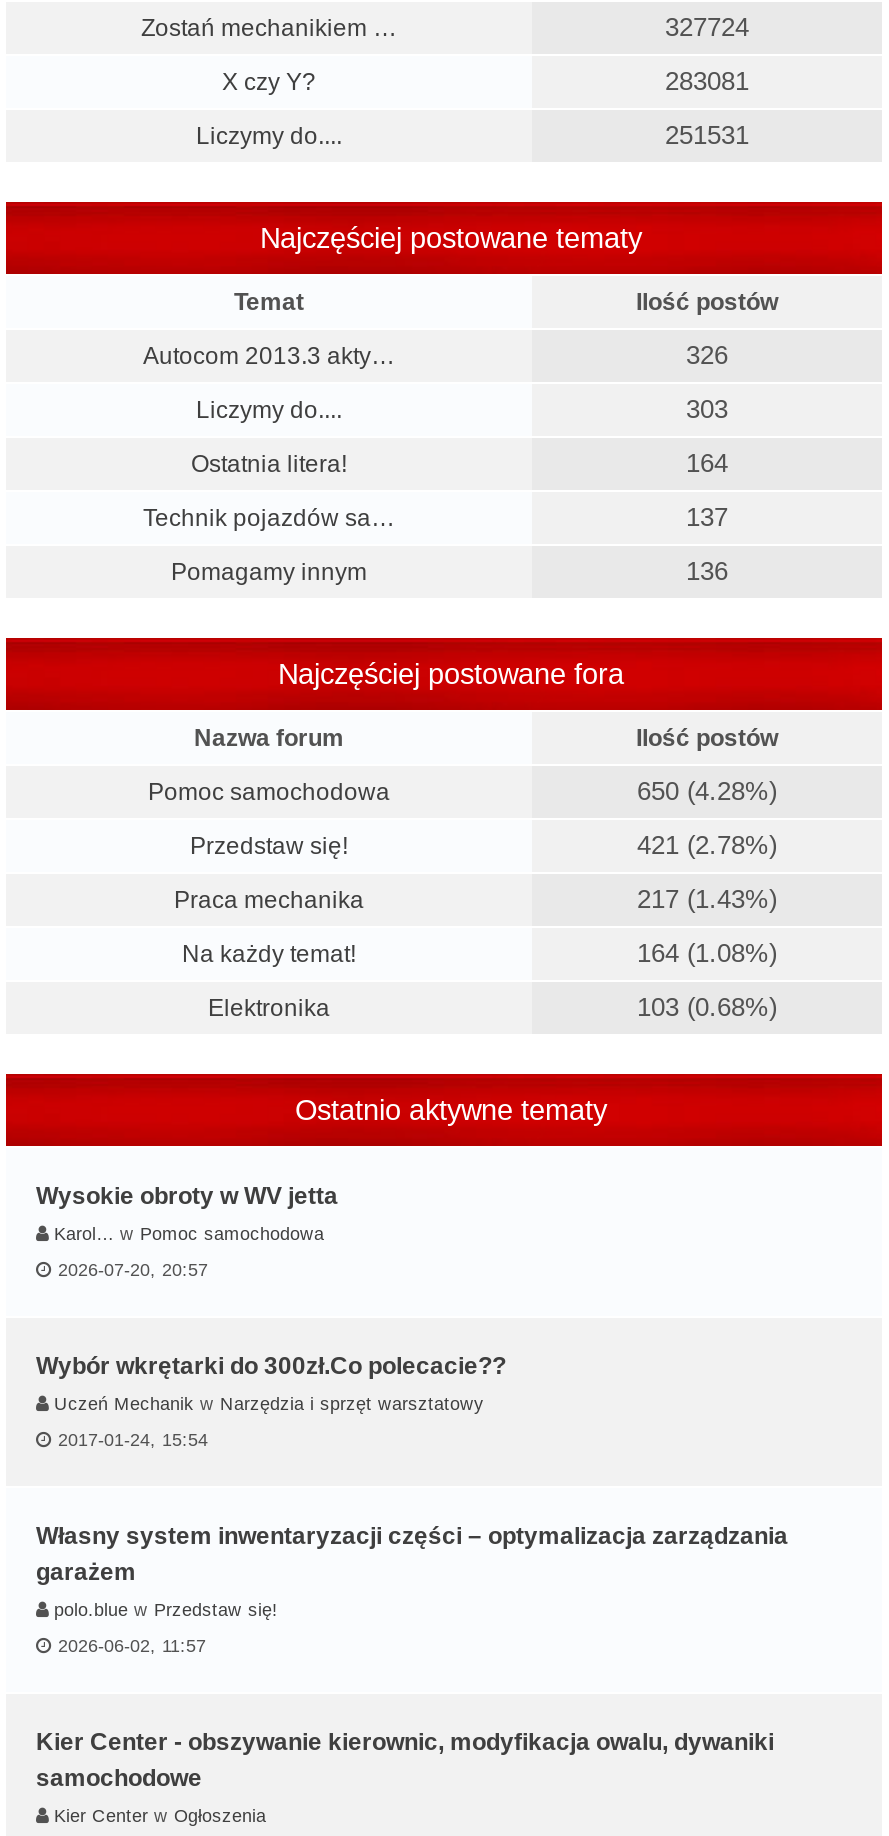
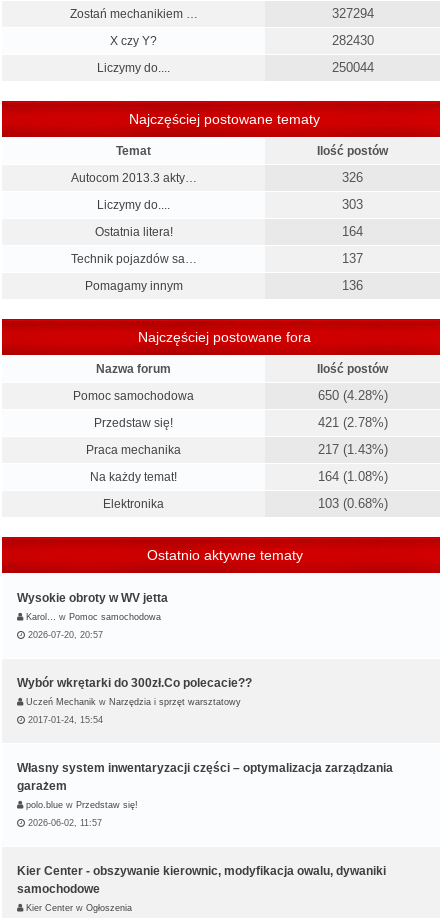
[665,12,749,42] 327724 -> [331,6,373,21] 327294
[665,66,749,96] 283081 -> [331,33,373,48] 282430
[665,120,749,150] 251531 -> [331,60,373,75] 250044

